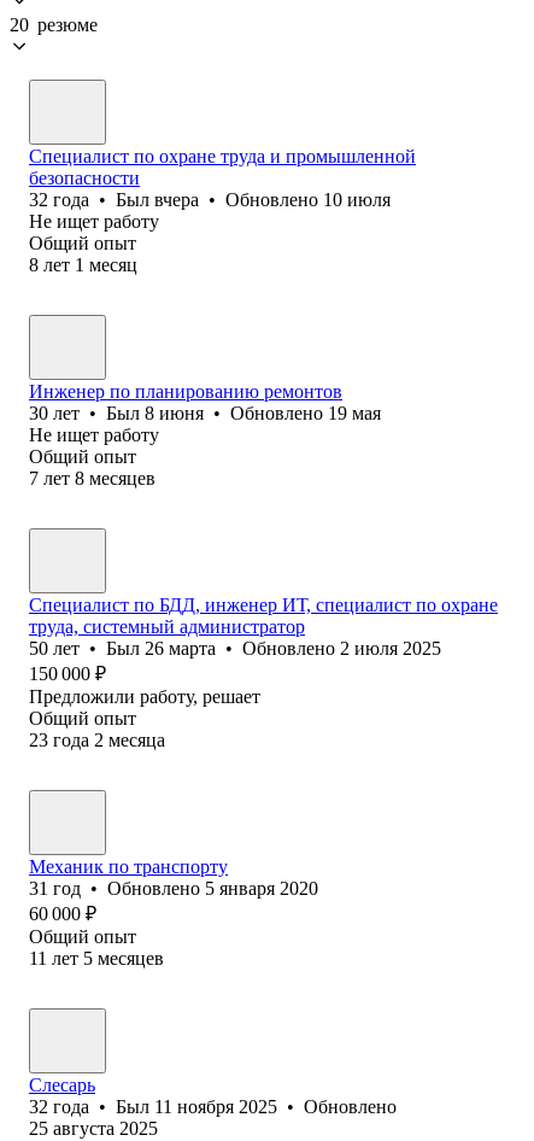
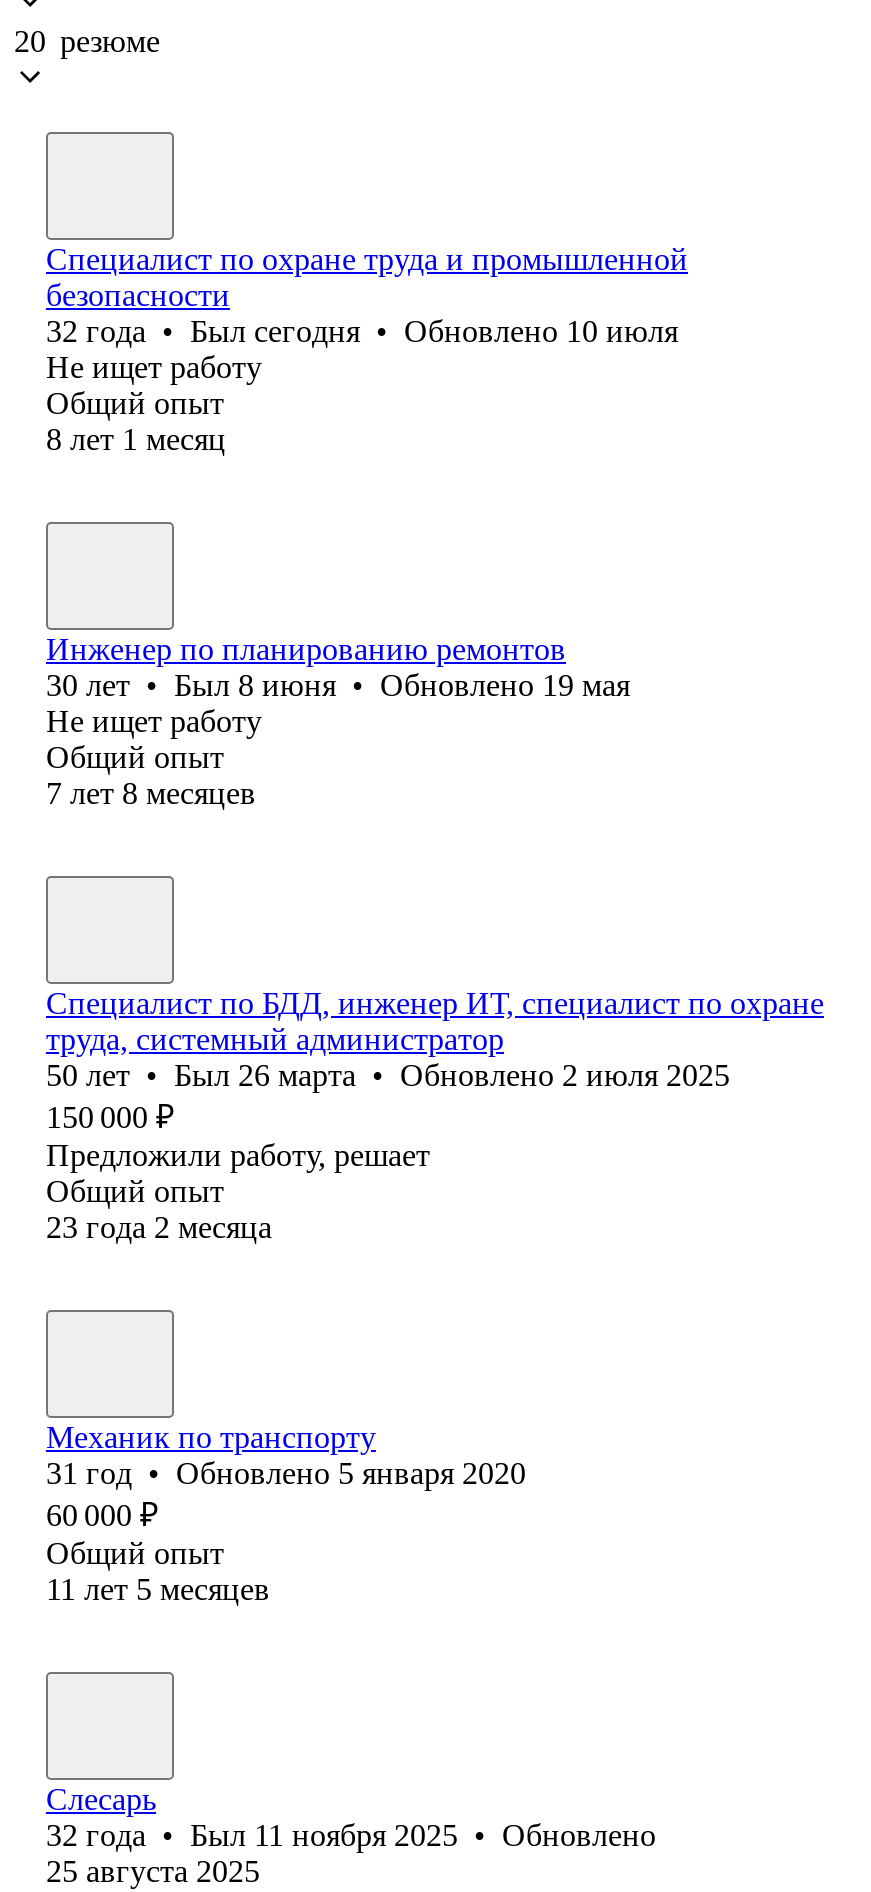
[29,189,391,210] 32 года • Был вчера • Обновлено 10 июля -> [46,314,678,348] 32 года • Был сегодня • Обновлено 10 июля

